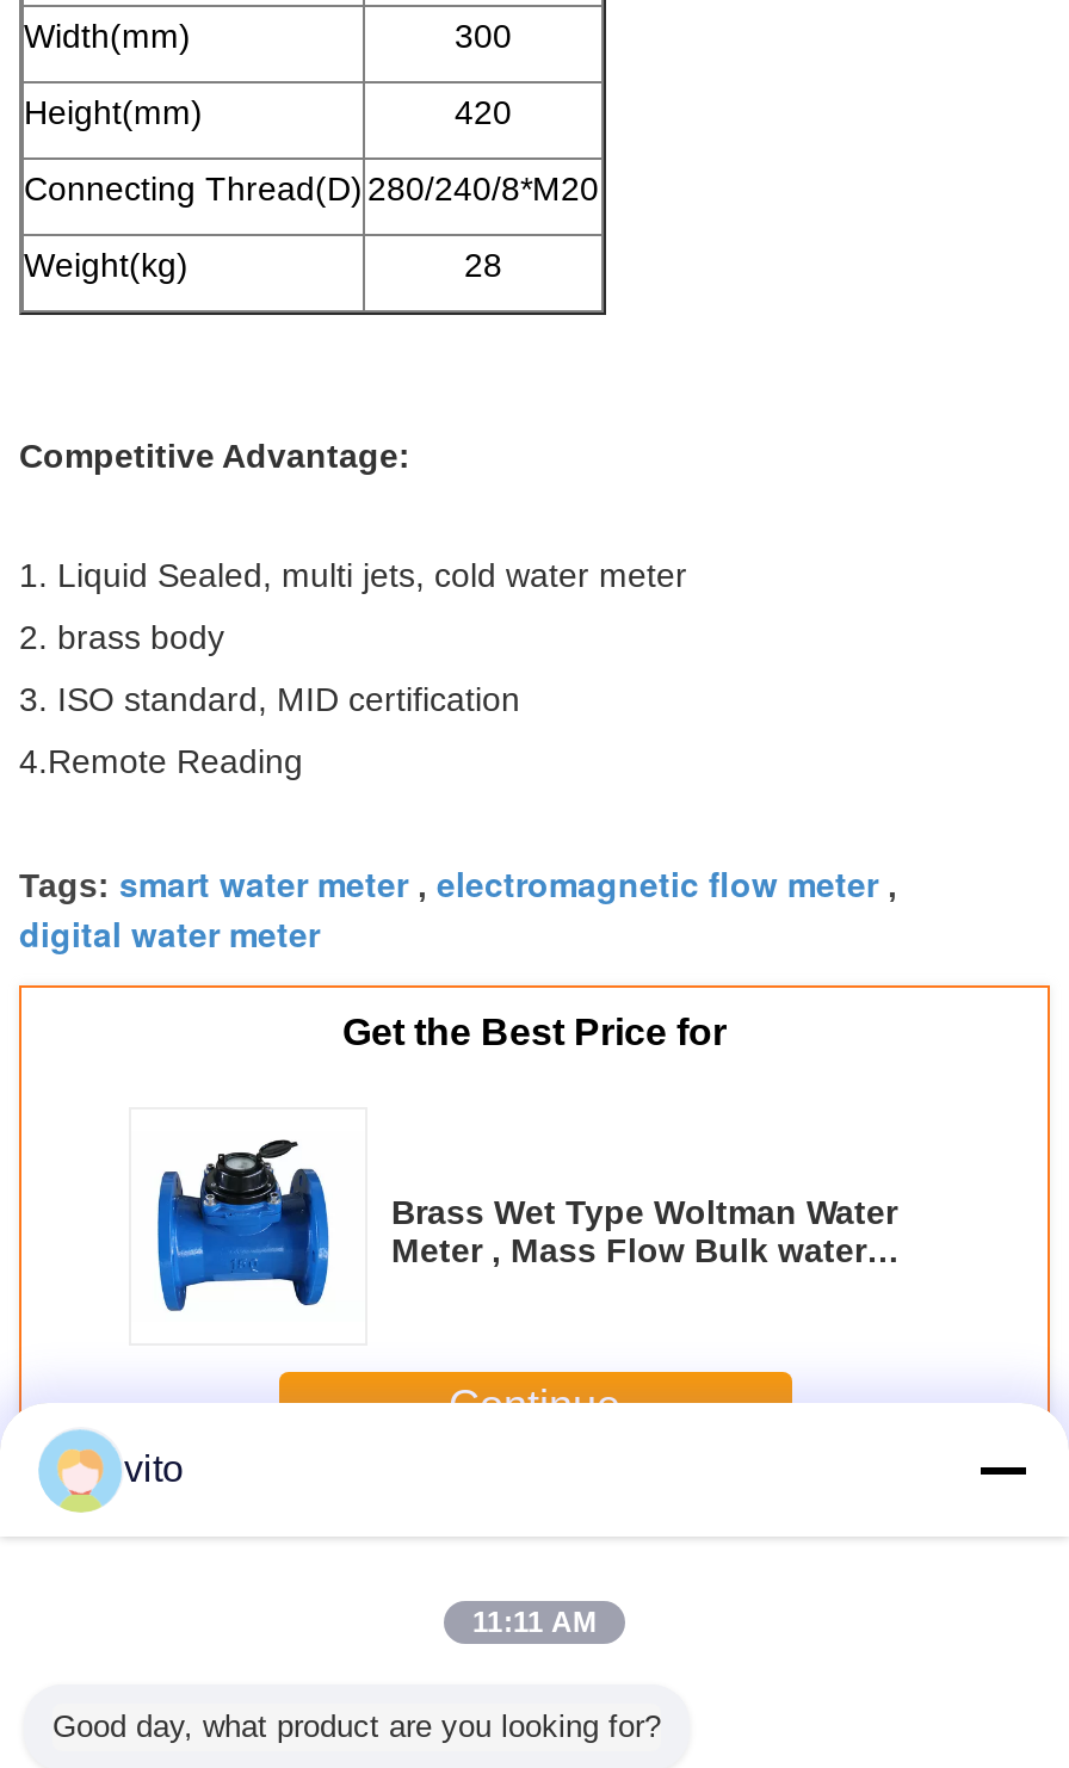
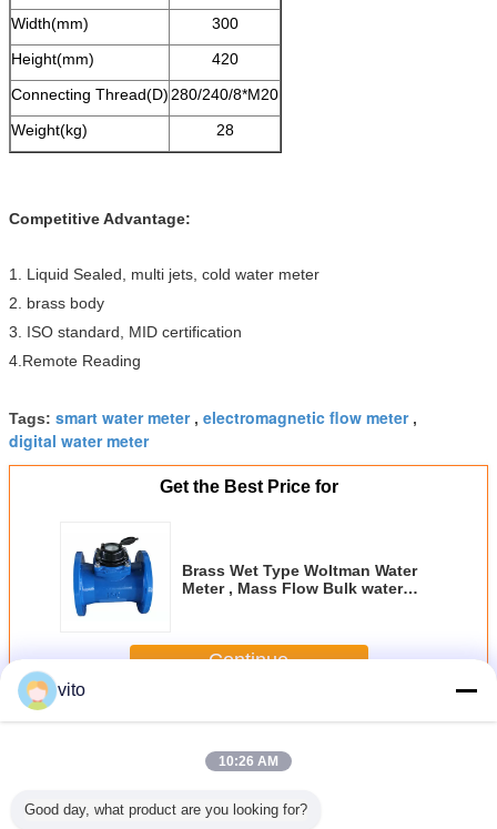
[472,1606,597,1639] 11:11 AM -> [219,754,278,769] 10:26 AM

